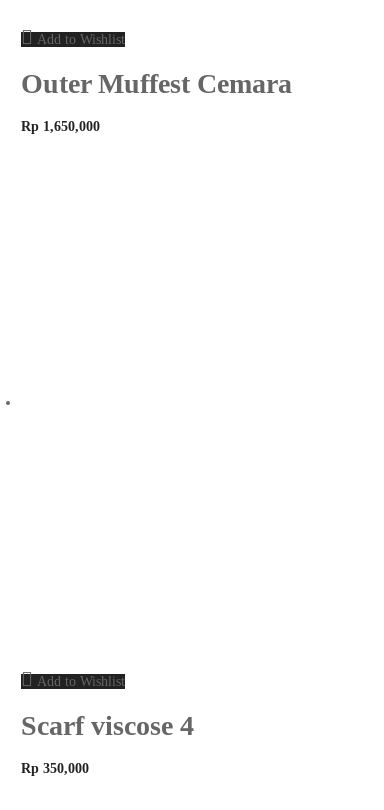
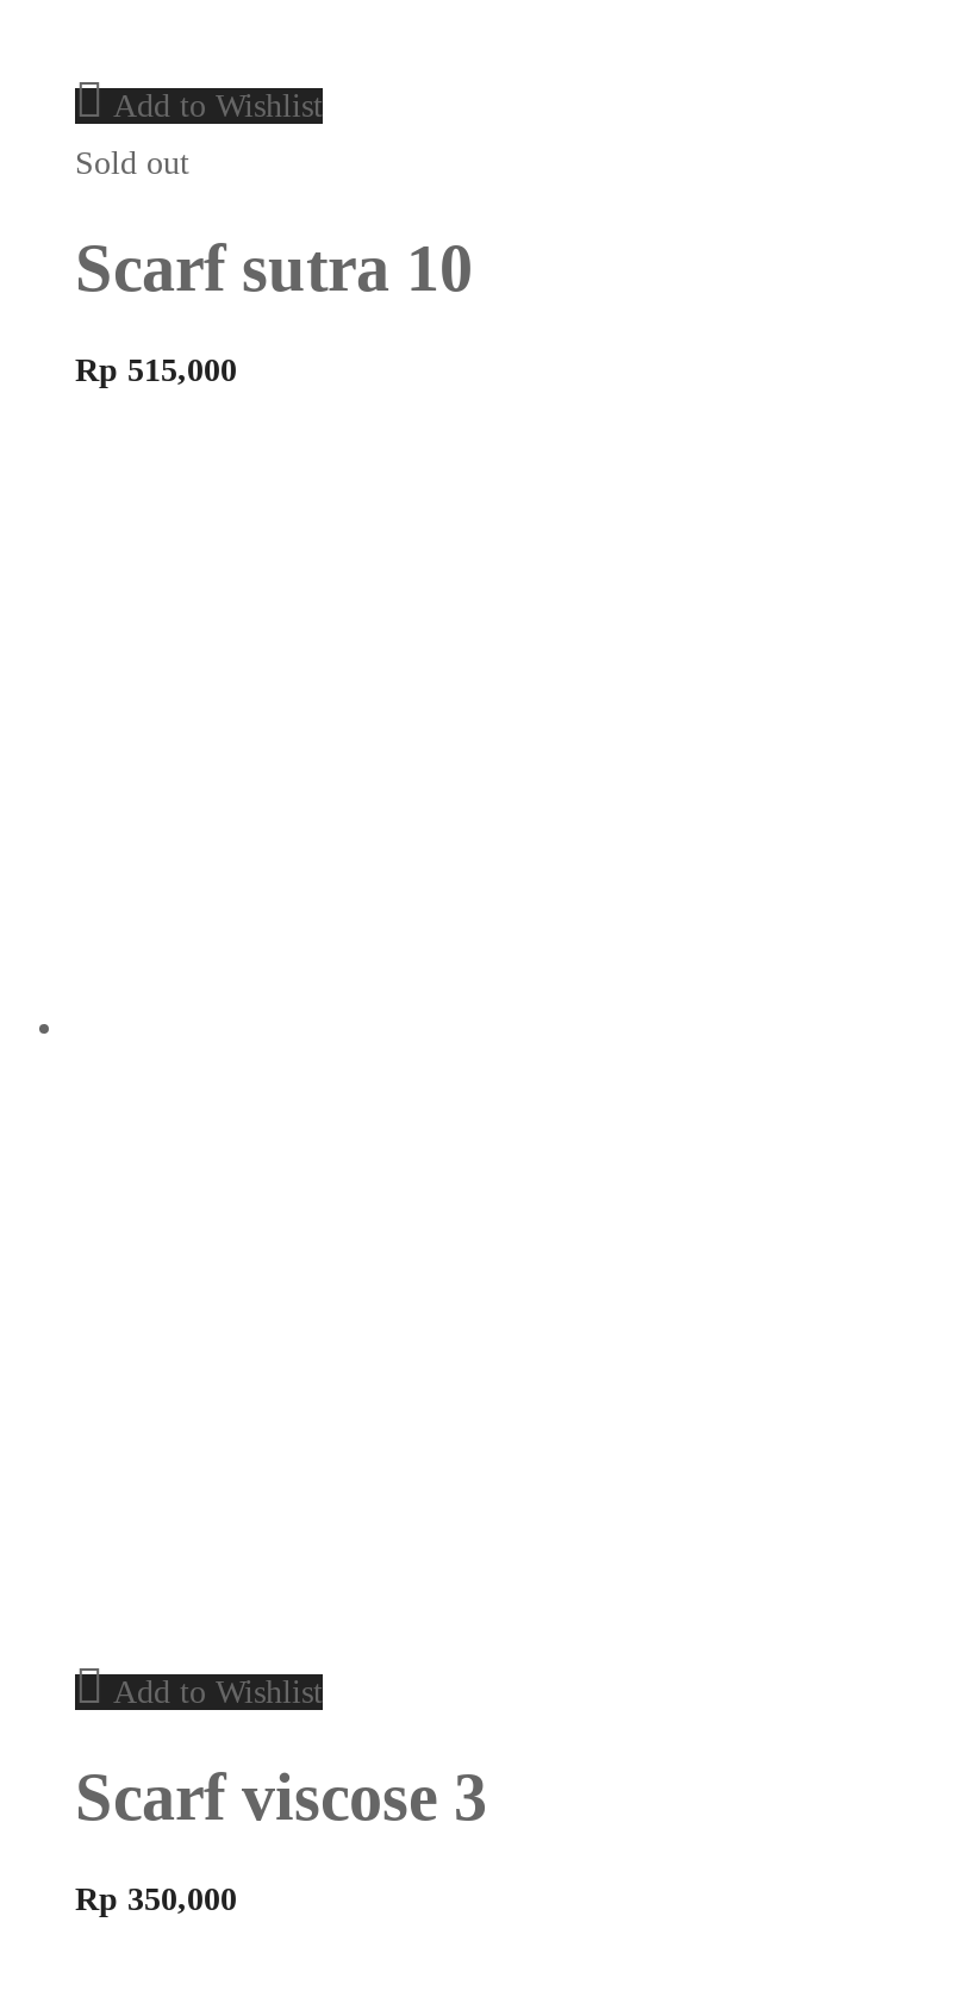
[21,68,292,134] Outer Muffest Cemara | Rp 1,650,000 -> [75,145,473,387] Sold out | Scarf sutra 10 | Rp 515,000
[21,710,194,741] Scarf viscose 4 -> [75,1761,487,1835] Scarf viscose 3

